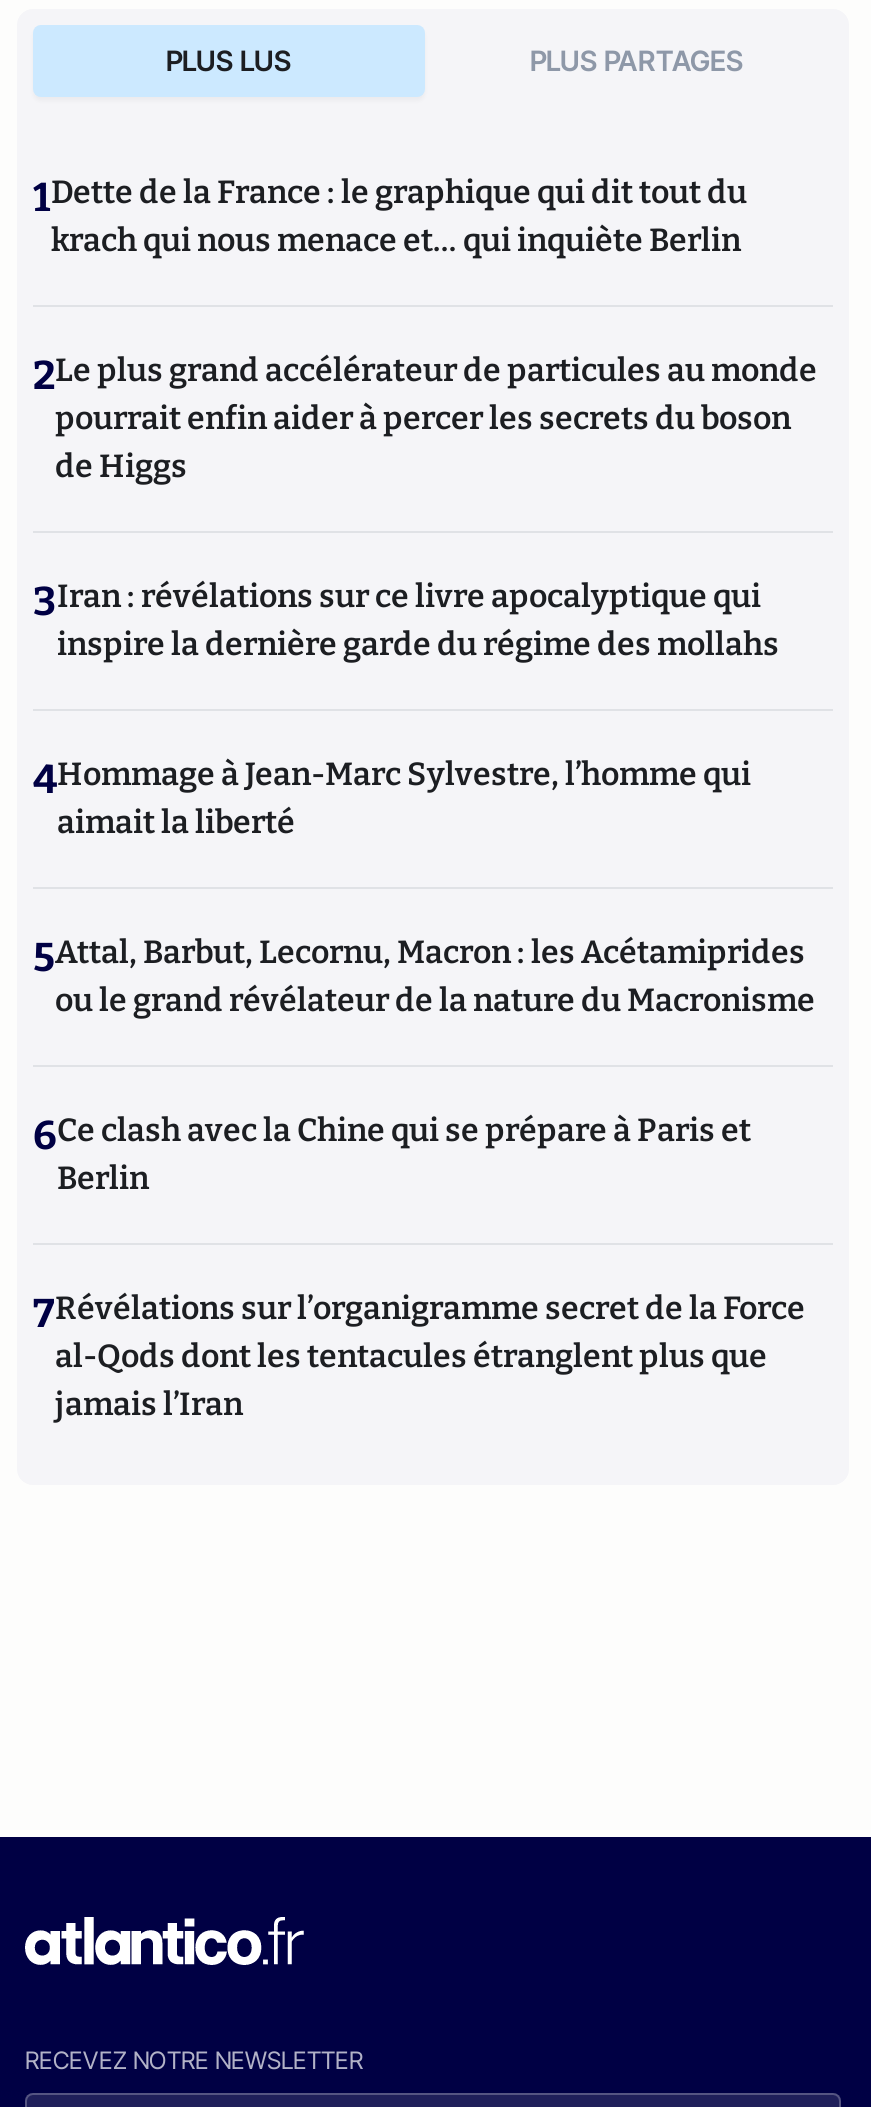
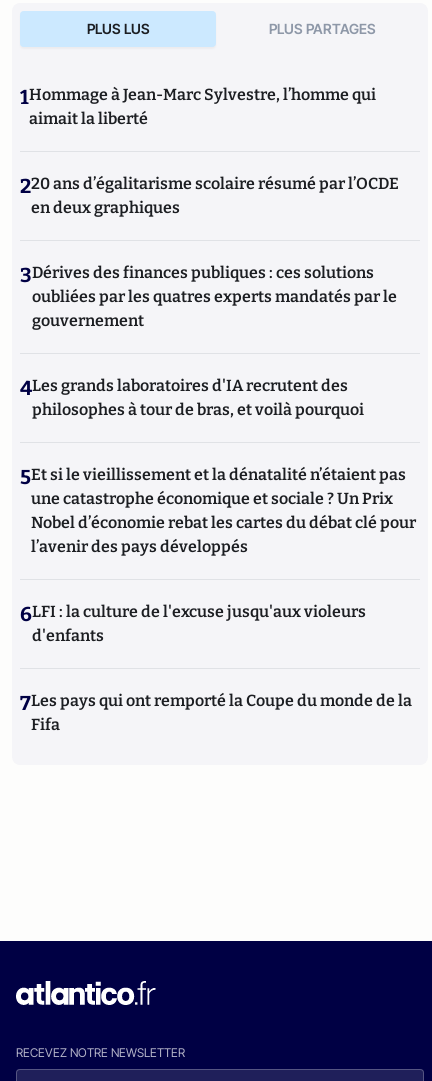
[33,173,817,803] 1Dette de la France : le graphique qui dit tout du | krach qui nous menace et… qui inquiète Berlin | 2Le plus grand accélérateur de particules au monde | pourrait enfin aider à percer les secrets du boson | de Higgs | 3Iran : révélations sur ce livre apocalyptique qui | inspire la dernière garde du régime des mollahs | 4Hommage à Jean-Marc Sylvestre, l’homme qui -> [20,85,376,109] 1Hommage à Jean-Marc Sylvestre, l’homme qui
moved [57,803,295,841] -> [29,109,148,128]: aimait la liberté
[33,933,815,1423] 5Attal, Barbut, Lecornu, Macron : les Acétamiprides | ou le grand révélateur de la nature du Macronisme | 6Ce clash avec la Chine qui se prépare à Paris et | Berlin | 7Révélations sur l’organigramme secret de la Force | al-Qods dont les tentacules étranglent plus que | jamais l’Iran -> [20,174,416,734] 220 ans d’égalitarisme scolaire résumé par l’OCDE | en deux graphiques | 3Dérives des finances publiques : ces solutions | oubliées par les quatres experts mandatés par le | gouvernement | 4Les grands laboratoires d'IA recrutent des | philosophes à tour de bras, et voilà pourquoi | 5Et si le vieillissement et la dénatalité n’étaient pas | une catastrophe économique et sociale ? Un Prix | Nobel d’économie rebat les cartes du débat clé pour | l’avenir des pays développés | 6LFI : la culture de l'excuse jusqu'aux violeurs | d'enfants | 7Les pays qui ont remporté la Coupe du monde de la | Fifa

